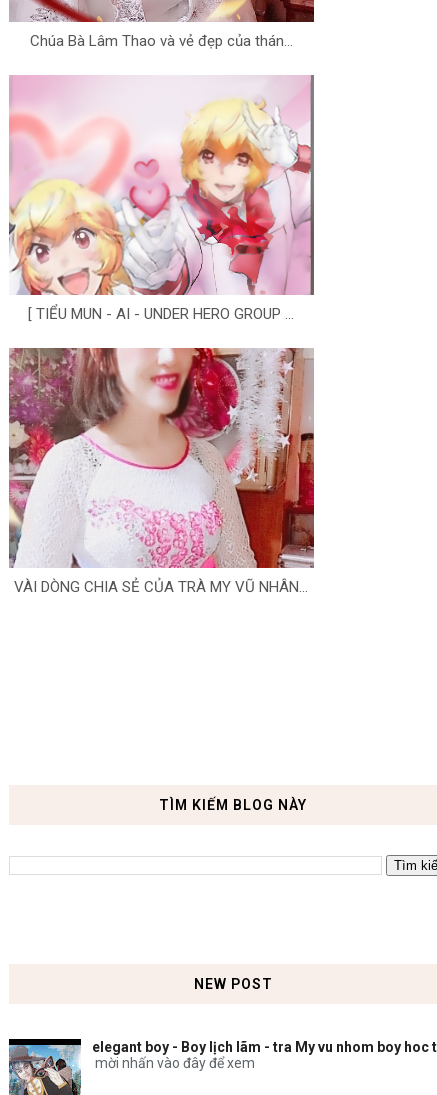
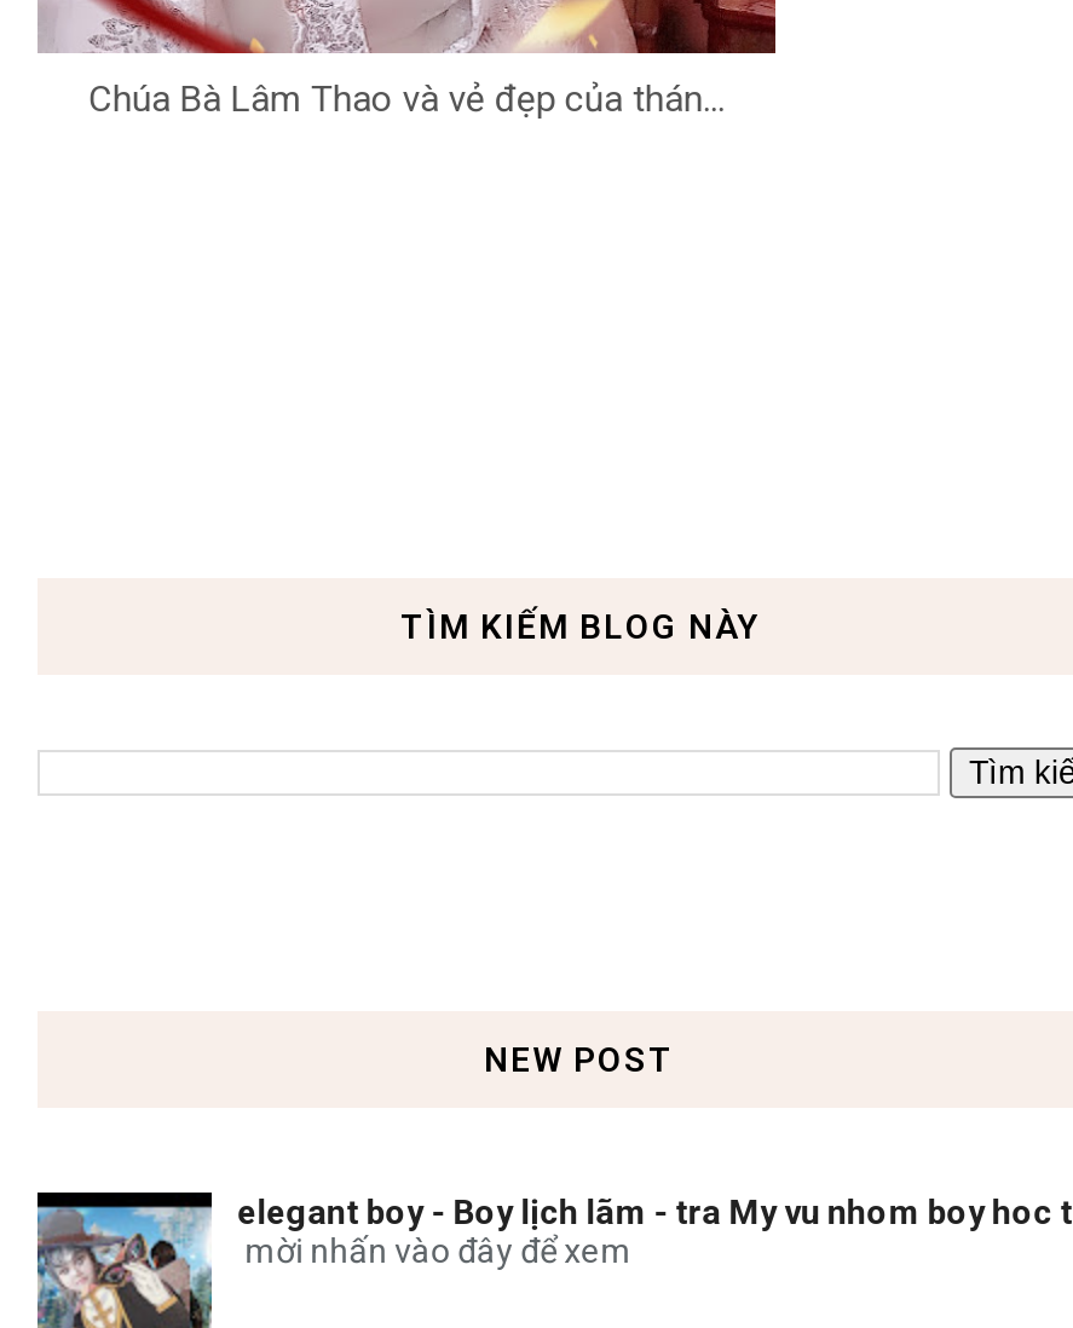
[9,74,314,323] [image] | [ TIỂU MUN - AI - UNDER HERO GROUP ... -> none
[9,347,314,596] [image] | VÀI DÒNG CHIA SẺ CỦA TRÀ MY VŨ NHÂN... -> none

